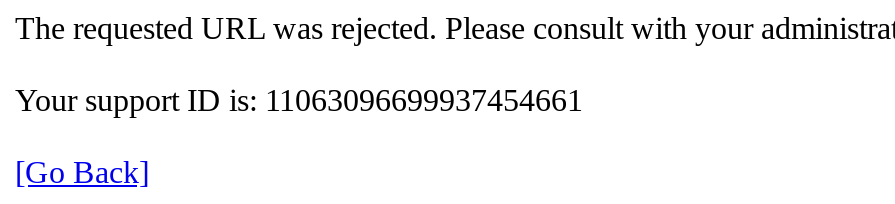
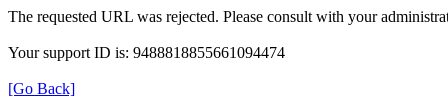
[15,83,583,117] Your support ID is: 11063096699937454661 -> [8,44,285,61] Your support ID is: 9488818855661094474

